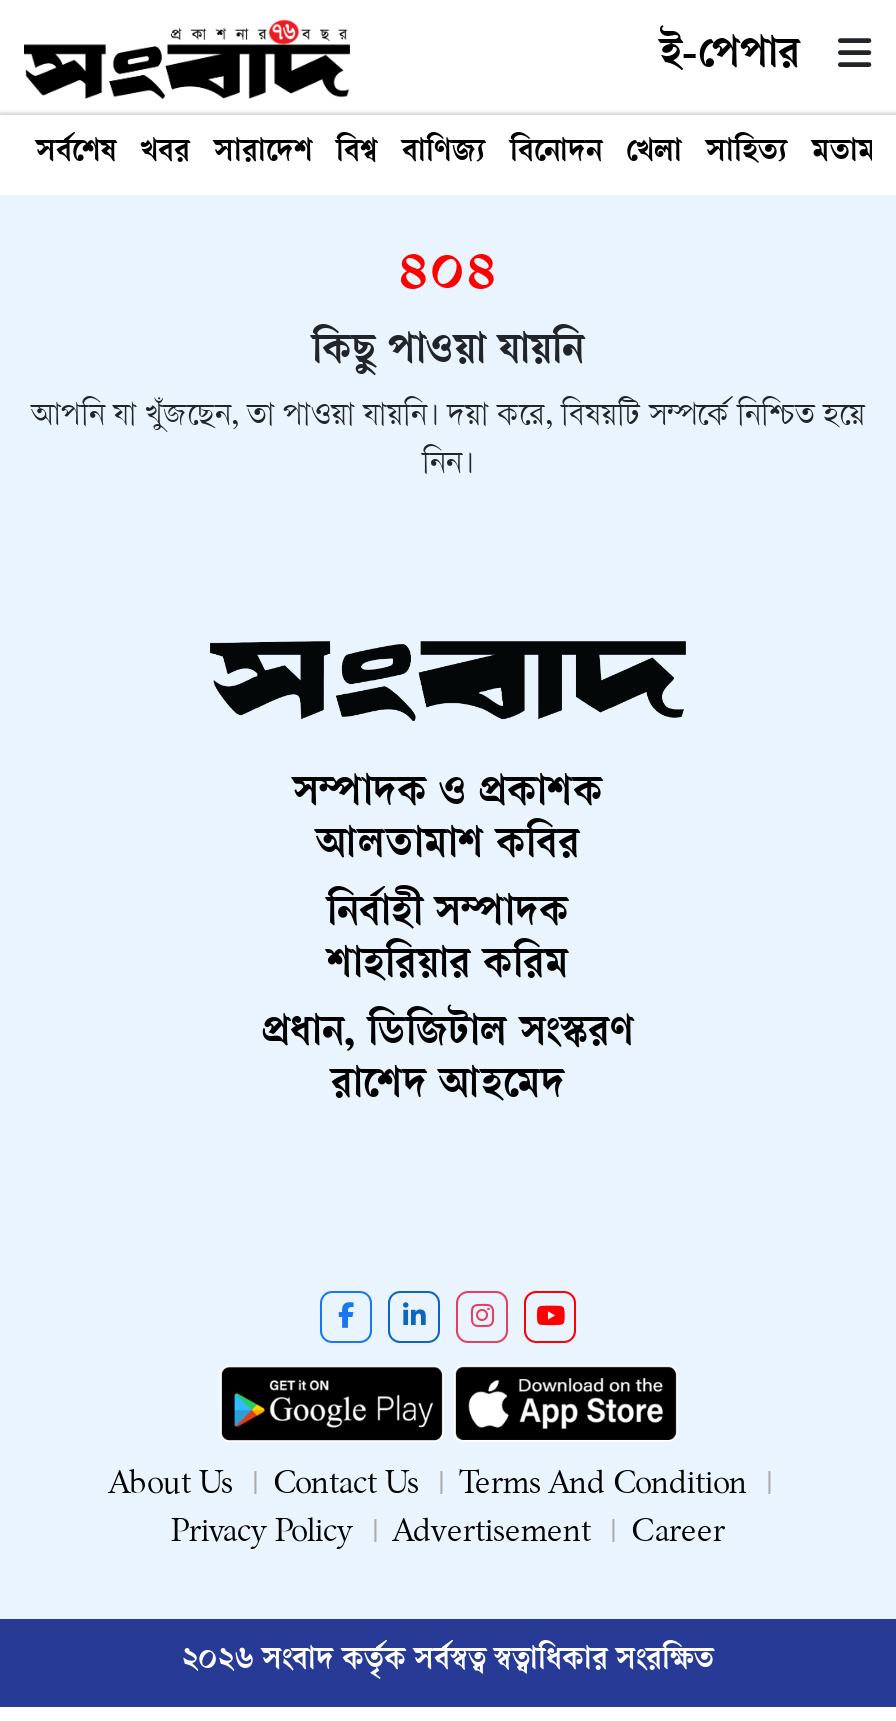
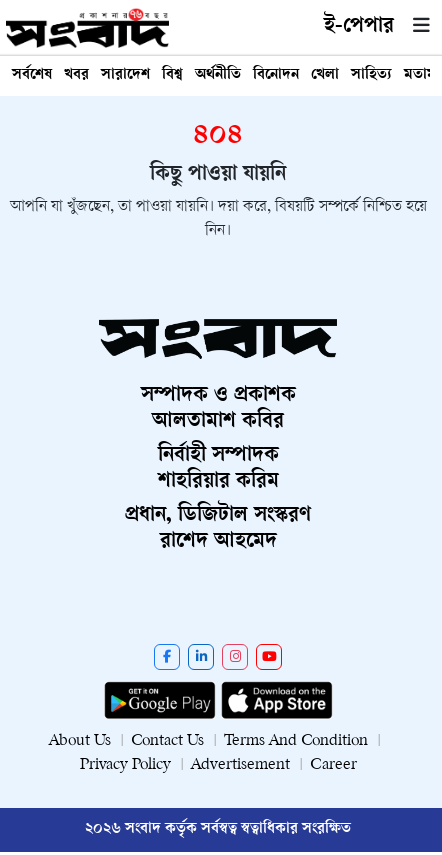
[402,137,486,171] বাণিজ্য -> [195,67,241,84] অর্থনীতি

